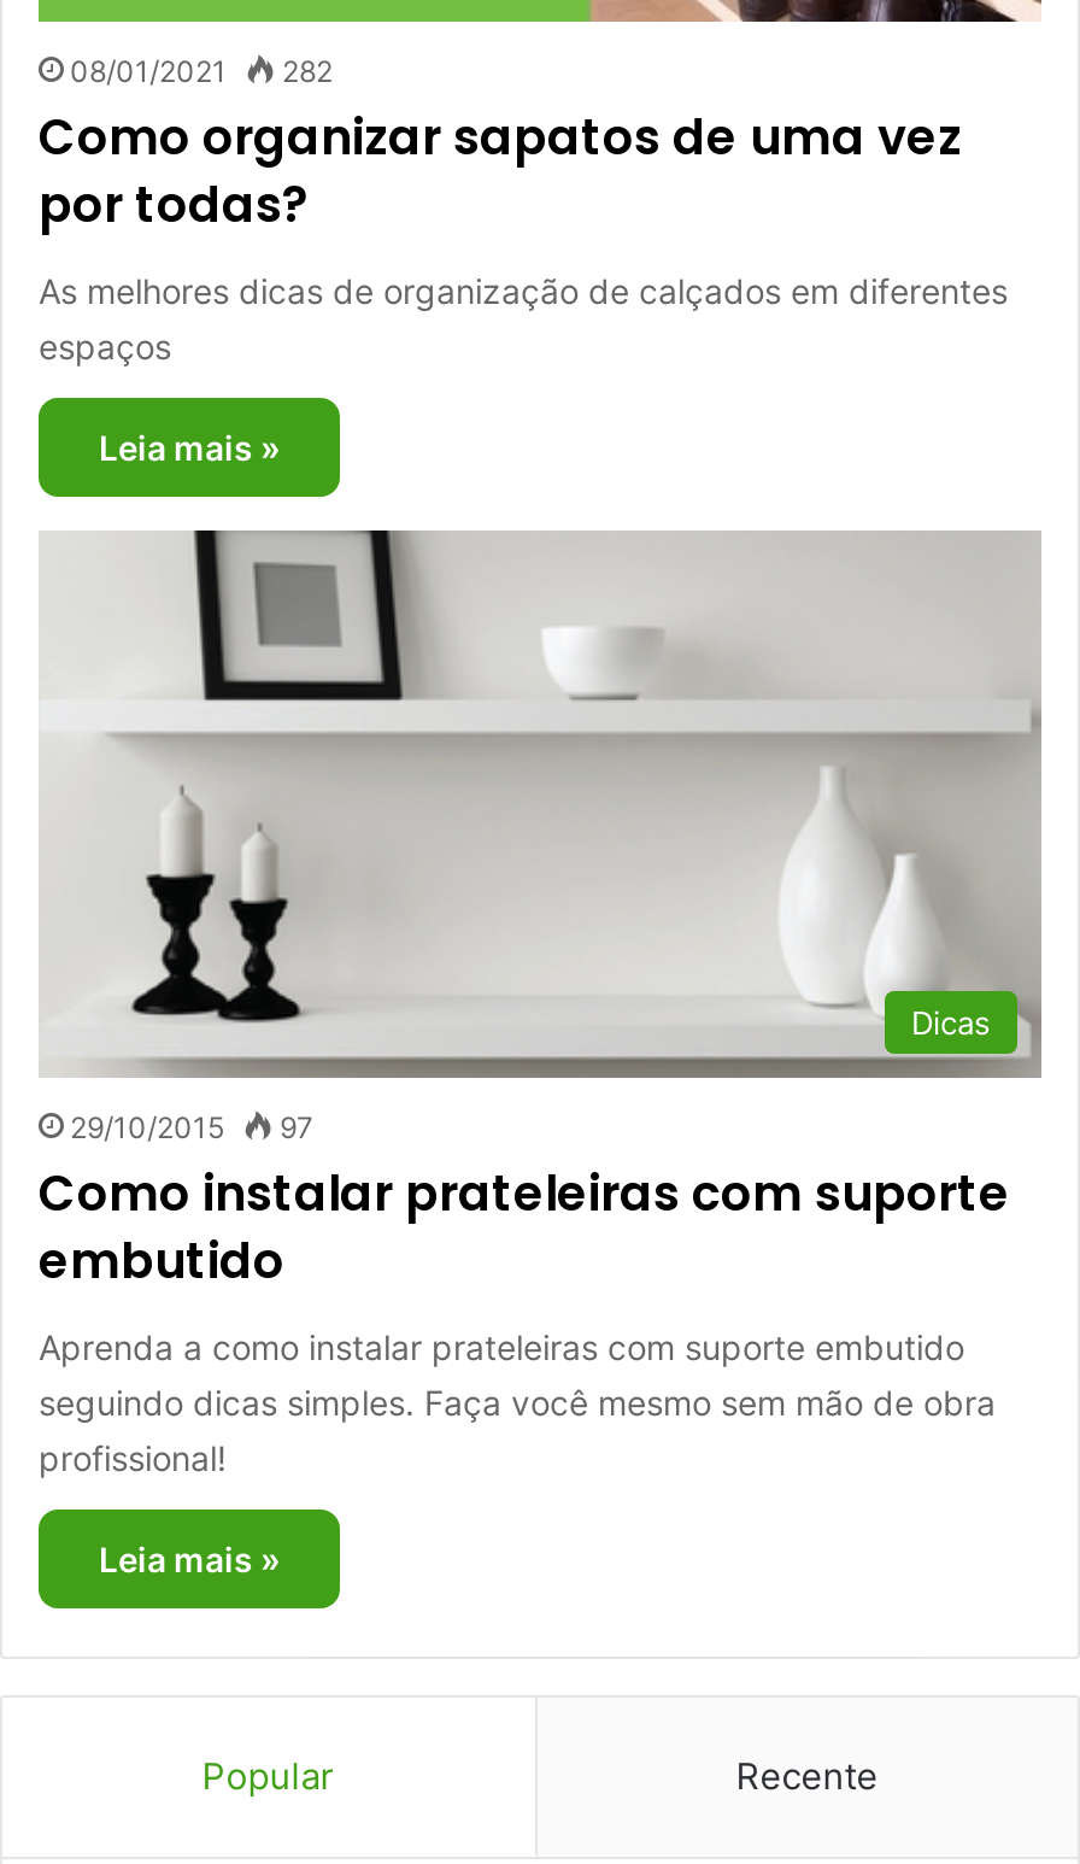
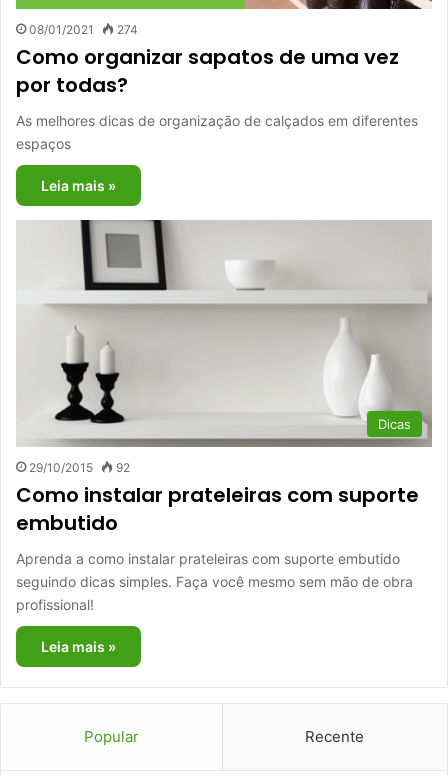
[70,53,333,89] 08/01/2021 282 -> [29,22,138,37] 08/01/2021 274
[70,1108,313,1144] 29/10/2015 97 -> [29,460,130,475] 29/10/2015 92

